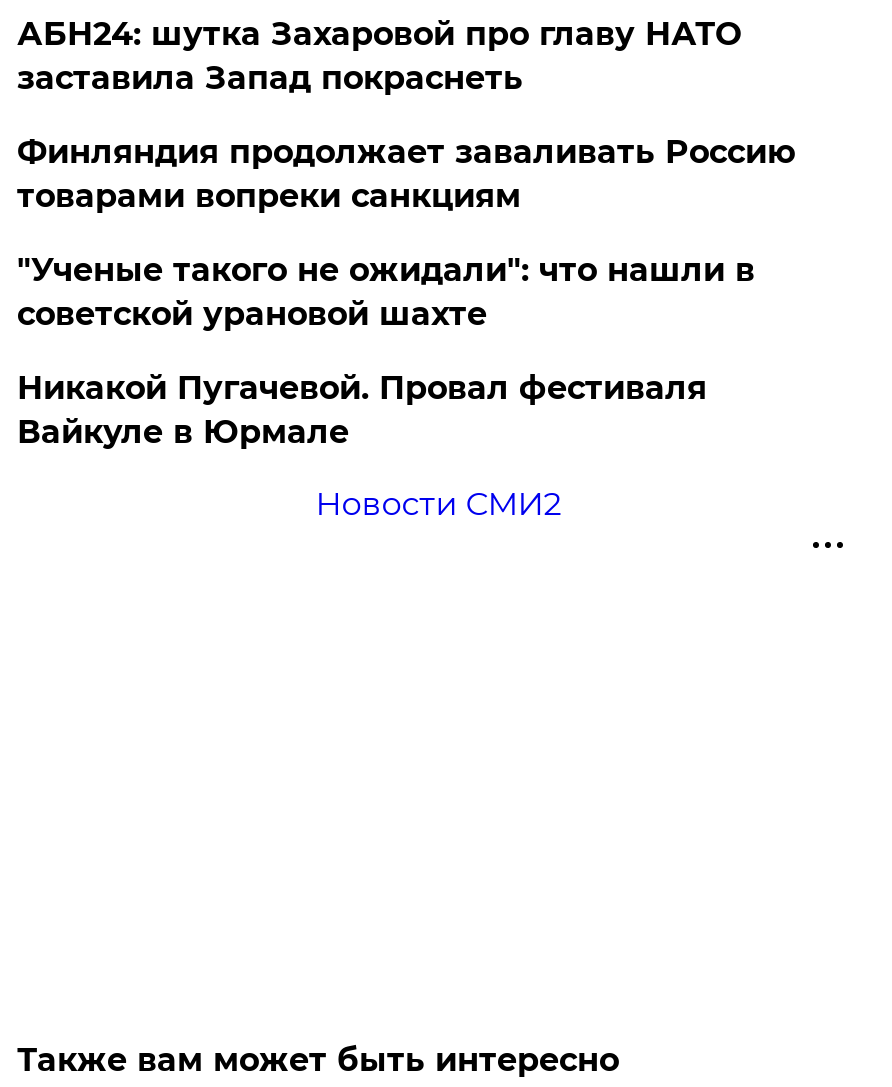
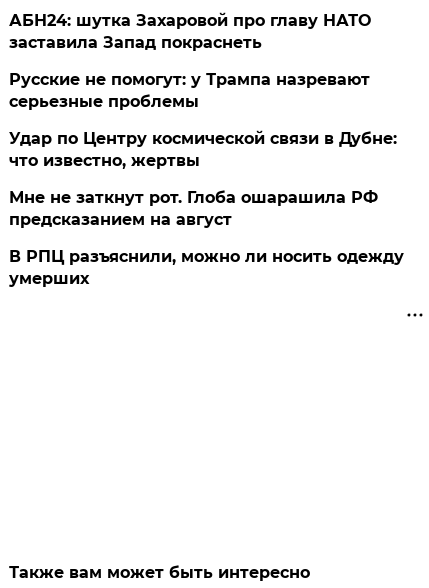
[17,132,795,214] Финляндия продолжает заваливать Россию | товарами вопреки санкциям -> [9,70,370,111] Русские не помогут: у Трампа назревают | серьезные проблемы
[17,250,755,332] "Ученые такого не ожидали": что нашли в | советской урановой шахте -> [9,129,397,170] Удар по Центру космической связи в Дубне: | что известно, жертвы
[17,368,707,450] Никакой Пугачевой. Провал фестиваля | Вайкуле в Юрмале -> [9,188,378,229] Мне не заткнут рот. Глоба ошарашила РФ | предсказанием на август
[315,484,561,522] Новости СМИ2 -> [9,247,404,288] В РПЦ разъяснили, можно ли носить одежду | умерших

